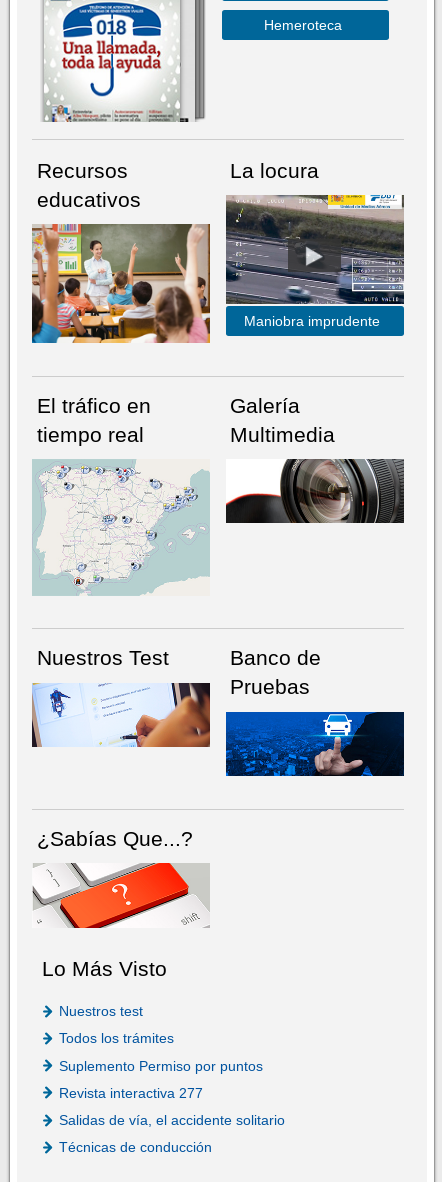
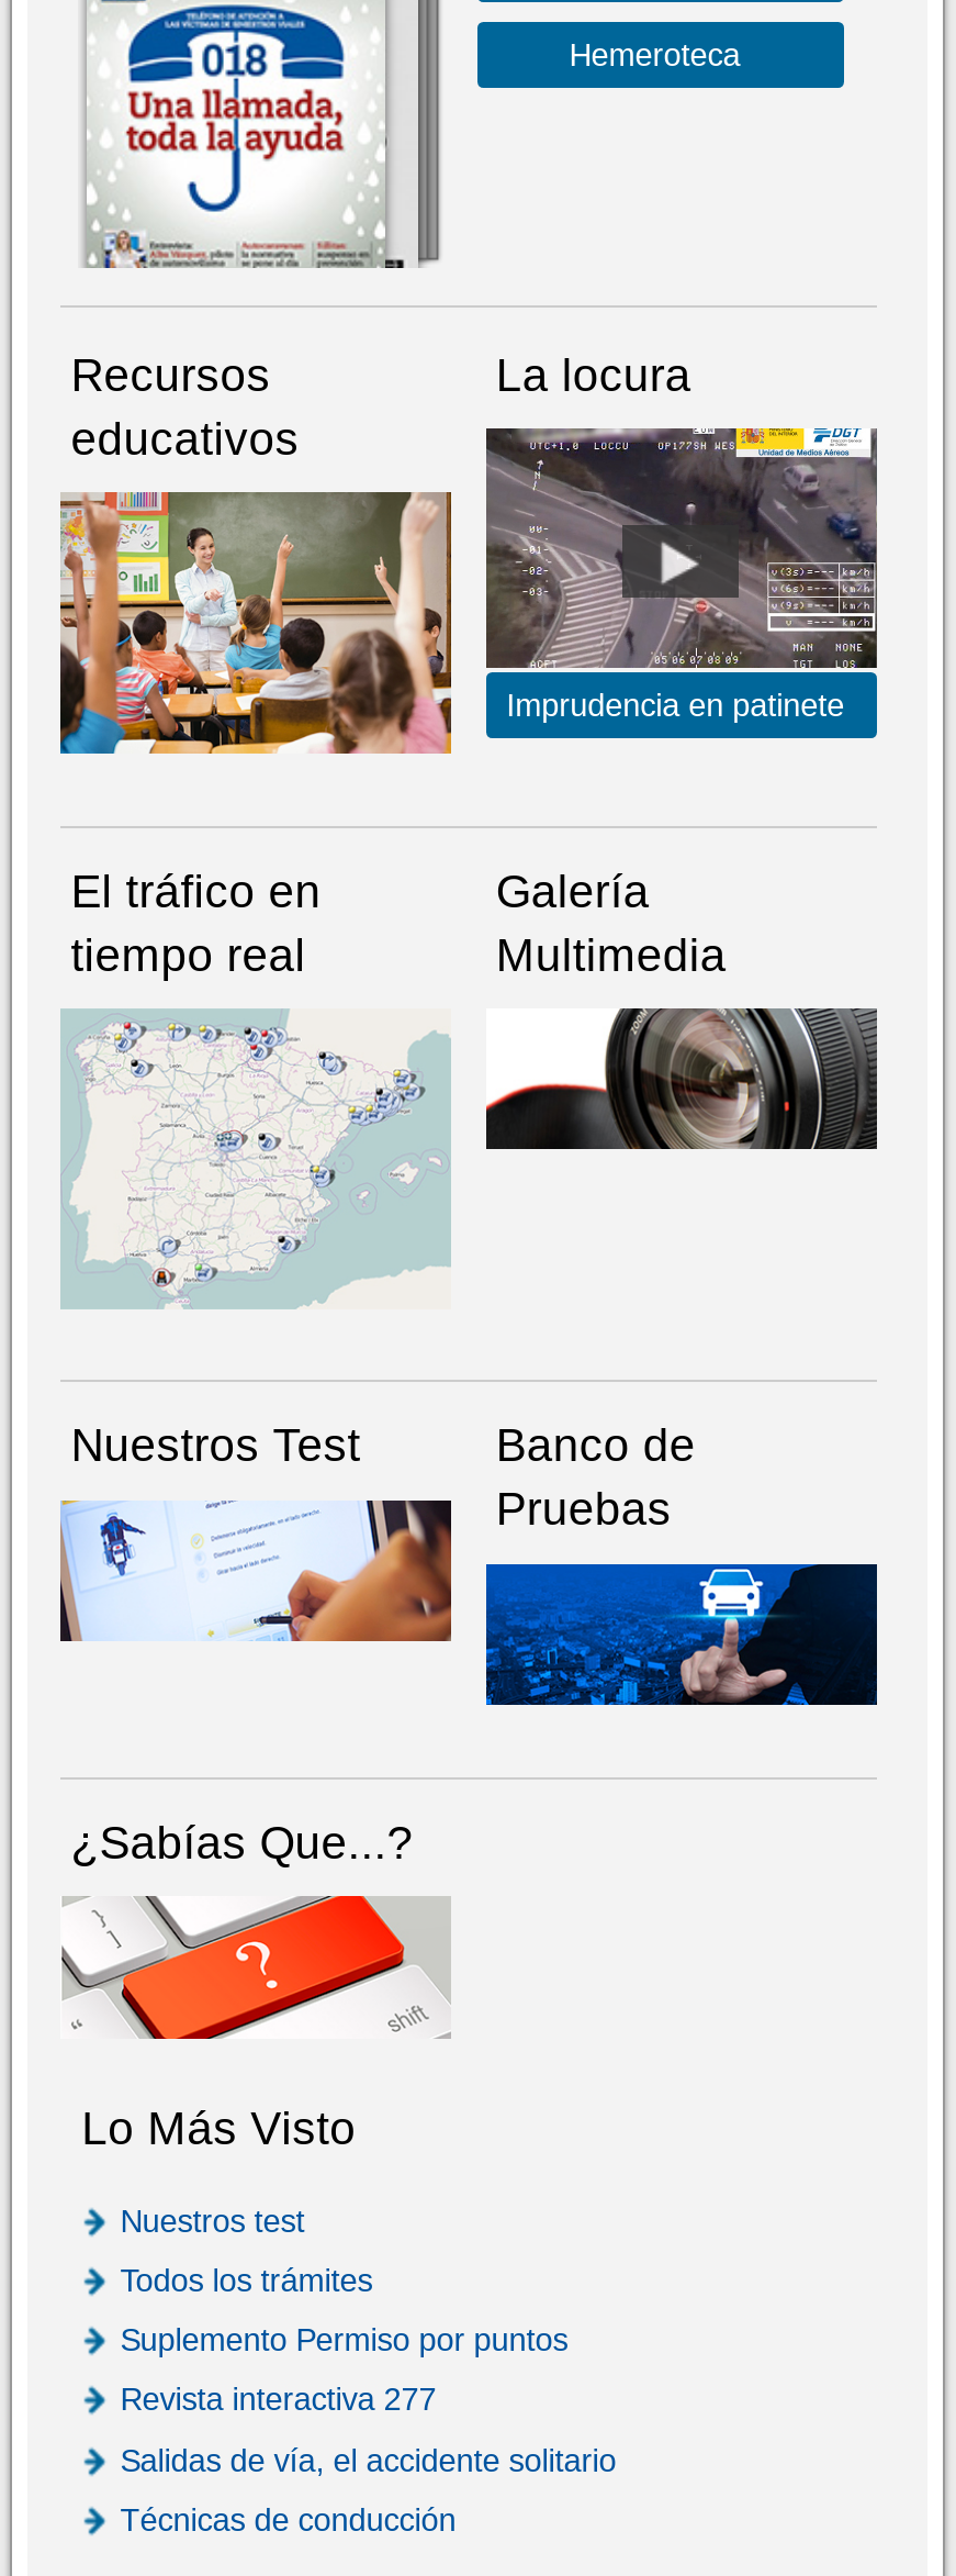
[226,194,404,329] [image] | Maniobra imprudente -> [486,426,877,724] [image] | Imprudencia en patinete

